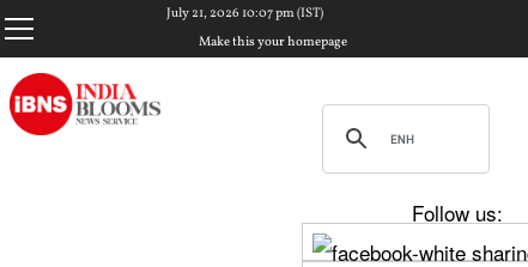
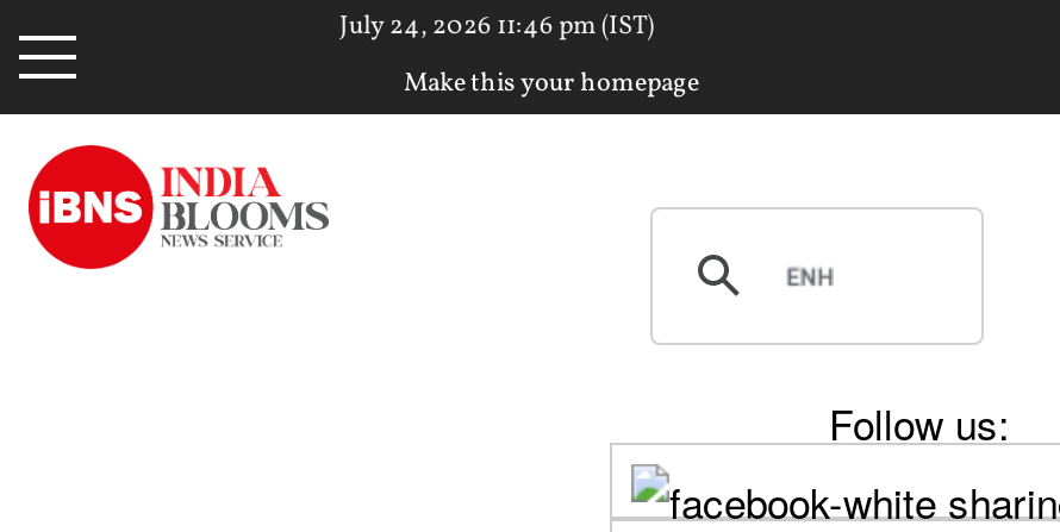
[166,5,323,23] July 21, 2026 10:07 pm (IST) -> [339,10,654,45] July 24, 2026 11:46 pm (IST)

